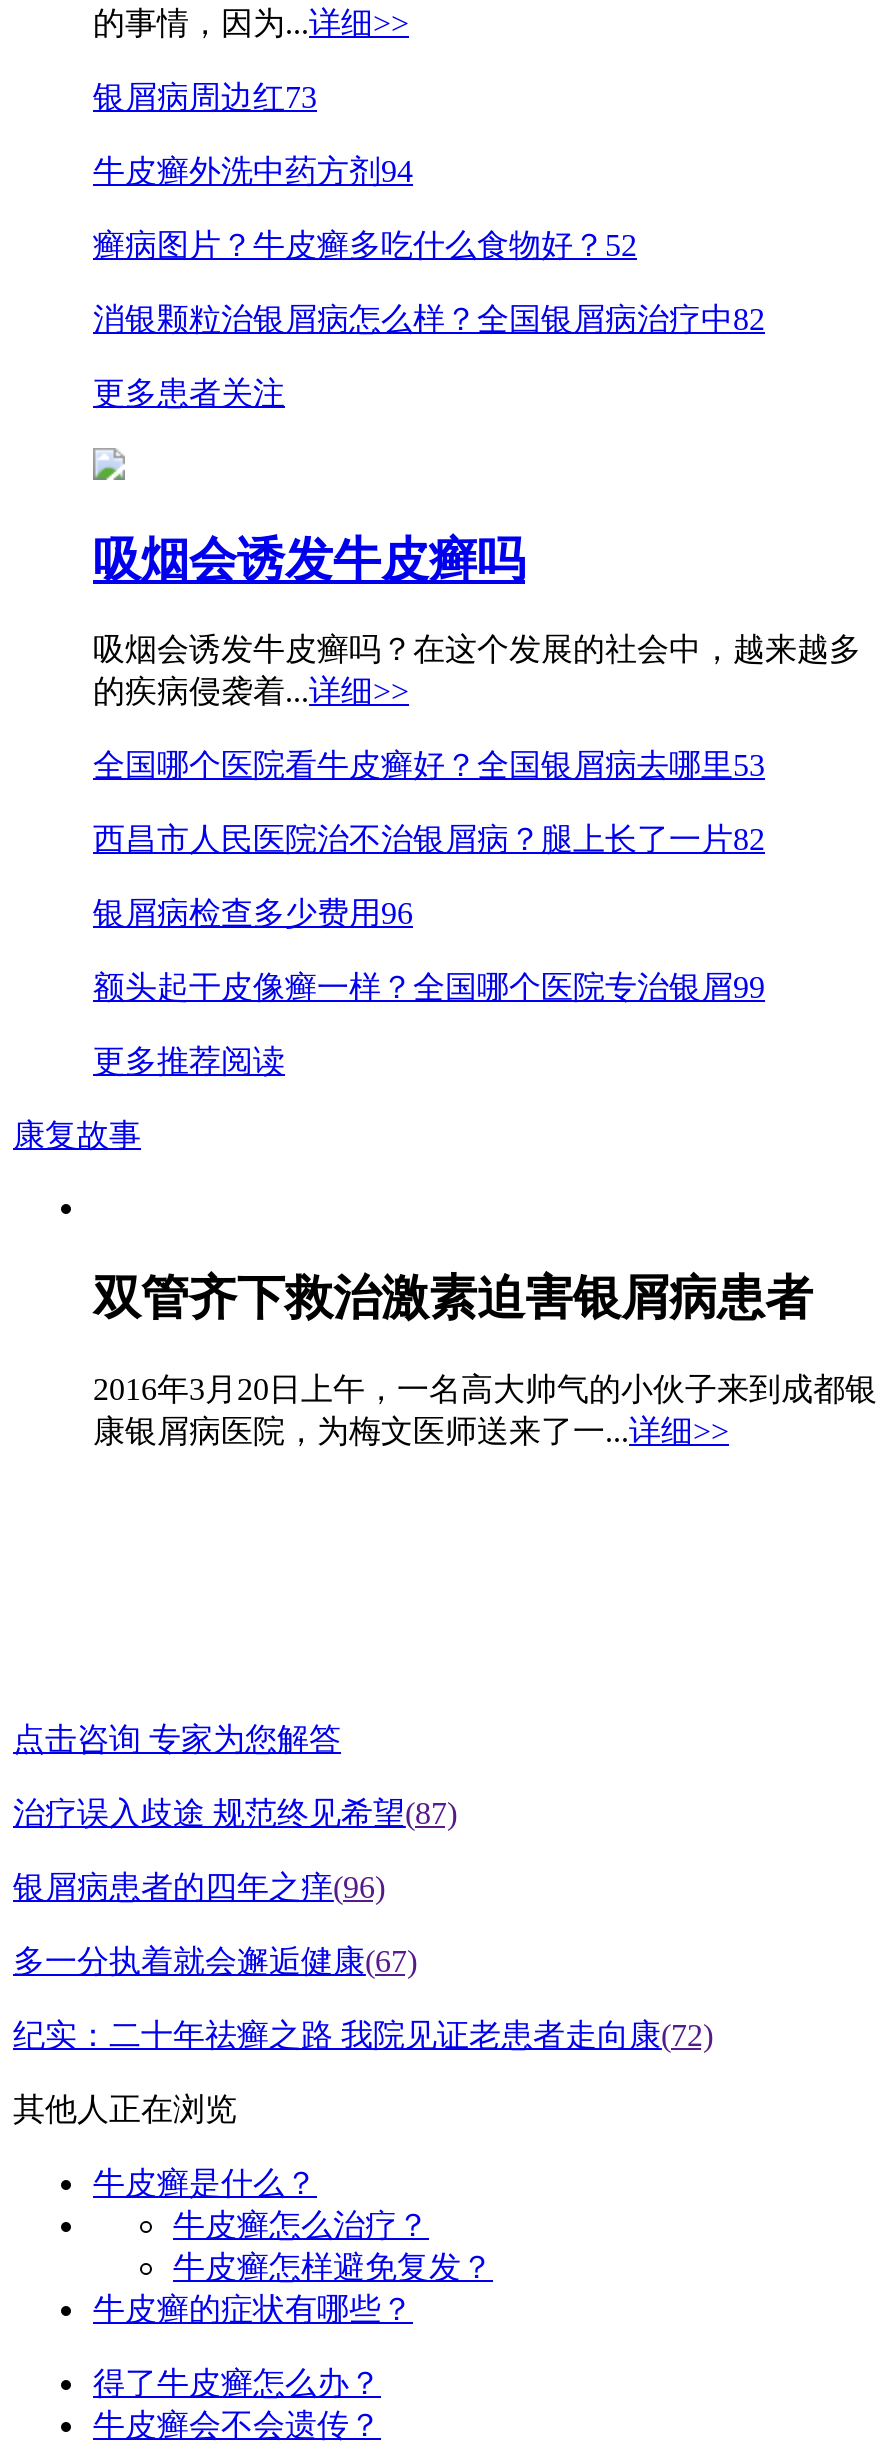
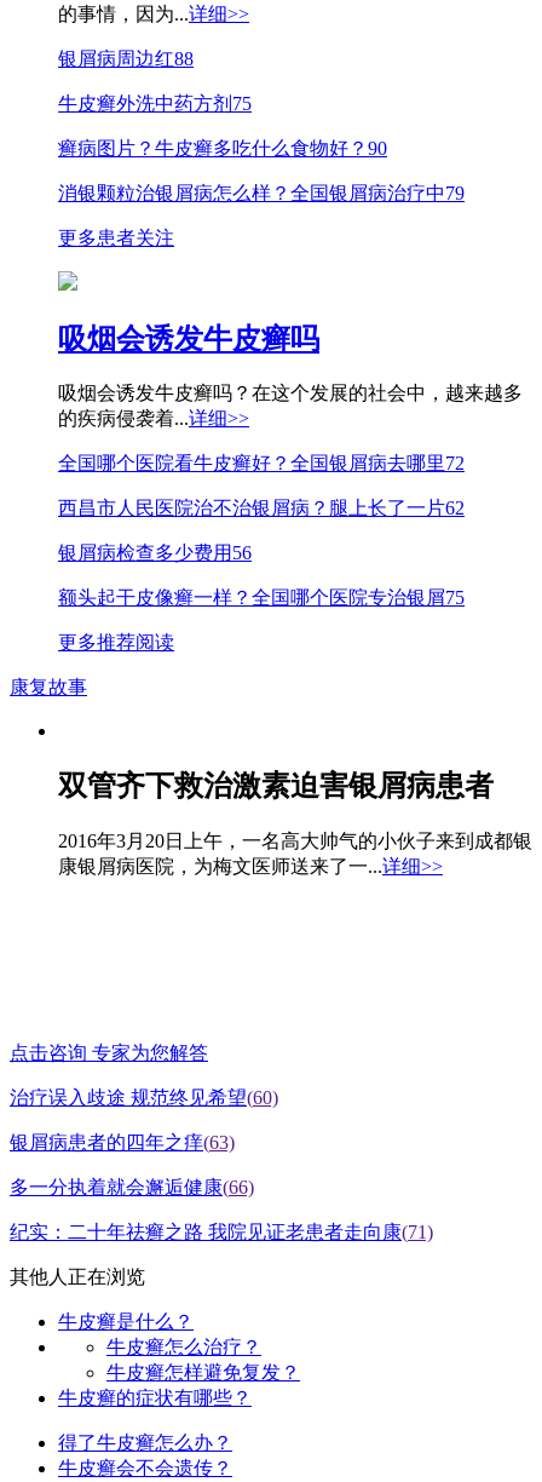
[93,79,317,113] 银屑病周边红73 -> [58,48,194,69] 银屑病周边红88
[93,153,413,187] 牛皮癣外洗中药方剂94 -> [58,93,252,113] 牛皮癣外洗中药方剂75
[93,227,637,261] 癣病图片？牛皮癣多吃什么食物好？52 -> [58,138,387,158] 癣病图片？牛皮癣多吃什么食物好？90
[93,301,765,335] 消银颗粒治银屑病怎么样？全国银屑病治疗中82 -> [58,182,465,203] 消银颗粒治银屑病怎么样？全国银屑病治疗中79
[93,749,765,783] 全国哪个医院看牛皮癣好？全国银屑病去哪里53 -> [58,453,465,474] 全国哪个医院看牛皮癣好？全国银屑病去哪里72
[93,823,765,857] 西昌市人民医院治不治银屑病？腿上长了一片82 -> [58,498,465,519] 西昌市人民医院治不治银屑病？腿上长了一片62
[93,897,413,931] 银屑病检查多少费用96 -> [58,543,252,563] 银屑病检查多少费用56
[93,971,765,1005] 额头起干皮像癣一样？全国哪个医院专治银屑99 -> [58,588,465,608] 额头起干皮像癣一样？全国哪个医院专治银屑75
[13,1797,457,1831] 治疗误入歧途 规范终见希望(87) -> [10,1088,278,1108] 治疗误入歧途 规范终见希望(60)
[13,1871,385,1905] 银屑病患者的四年之痒(96) -> [10,1133,235,1153] 银屑病患者的四年之痒(63)
[13,1945,417,1979] 多一分执着就会邂逅健康(67) -> [10,1177,254,1198] 多一分执着就会邂逅健康(66)
[13,2019,713,2053] 纪实：二十年祛癣之路 我院见证老患者走向康(72) -> [10,1222,433,1243] 纪实：二十年祛癣之路 我院见证老患者走向康(71)

